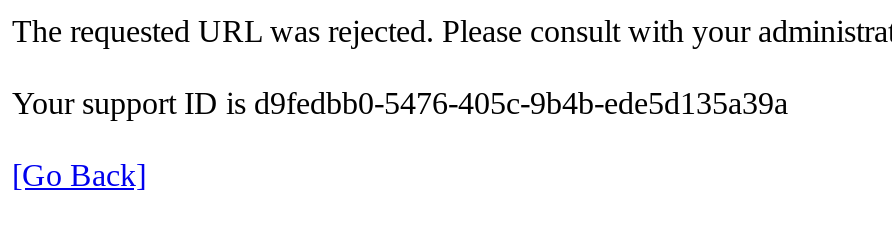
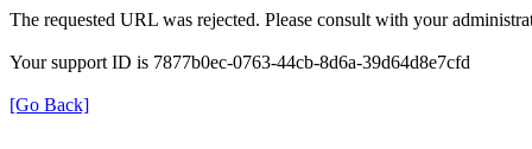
[12,86,788,120] Your support ID is d9fedbb0-5476-405c-9b4b-ede5d135a39a -> [9,52,470,72] Your support ID is 7877b0ec-0763-44cb-8d6a-39d64d8e7cfd

